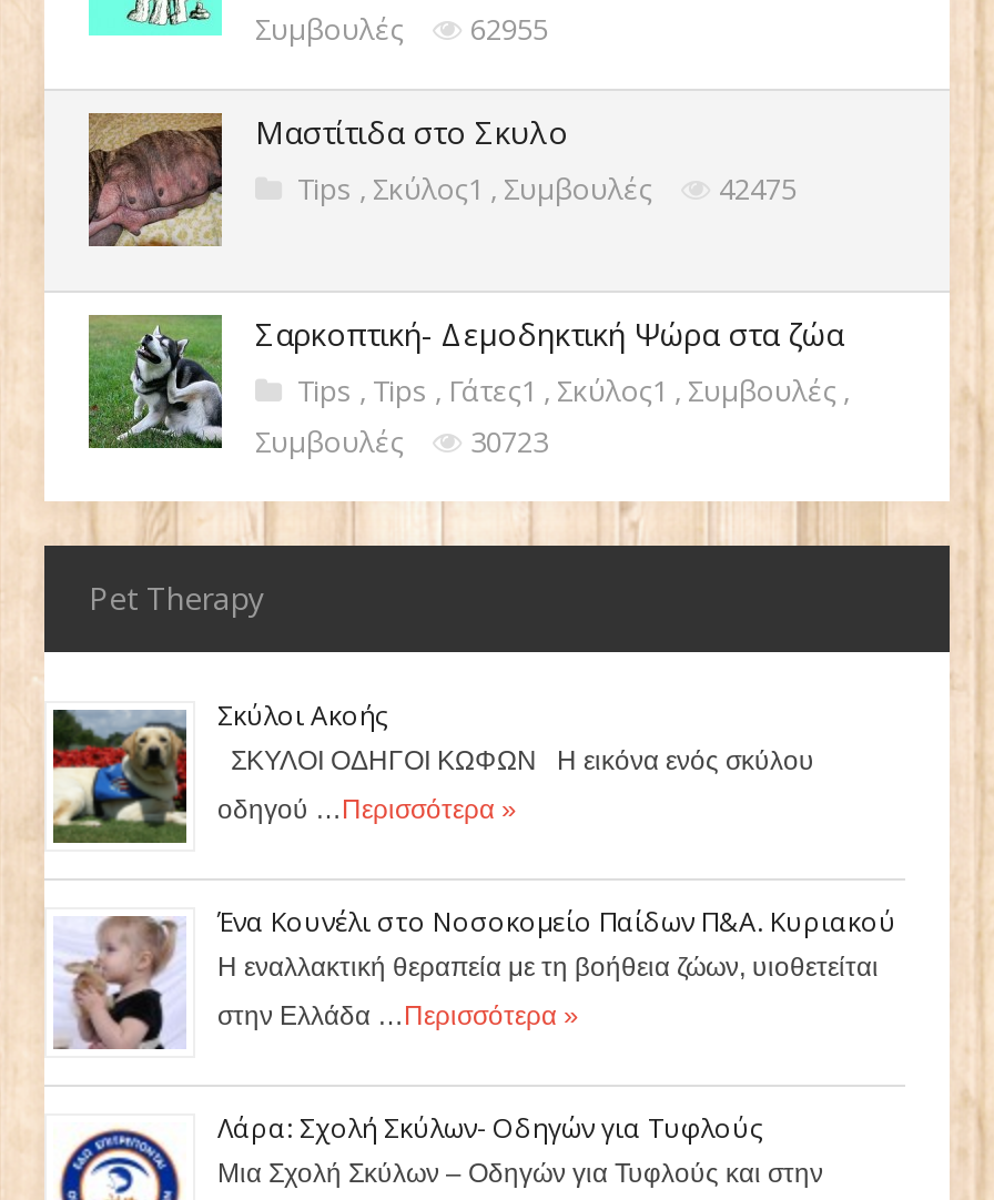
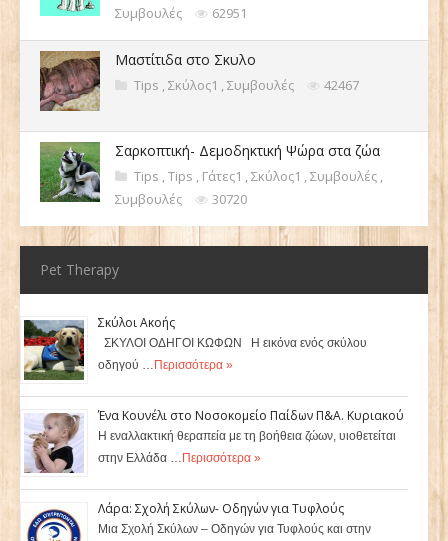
[255,8,548,48] Συμβουλές 62955 -> [115,4,247,22] Συμβουλές 62951
[297,168,797,208] Tips, Σκύλος1, Συμβουλές 42475 -> [134,76,359,94] Tips, Σκύλος1, Συμβουλές 42467
[255,421,548,461] Συμβουλές 30723 -> [115,190,247,208] Συμβουλές 30720

